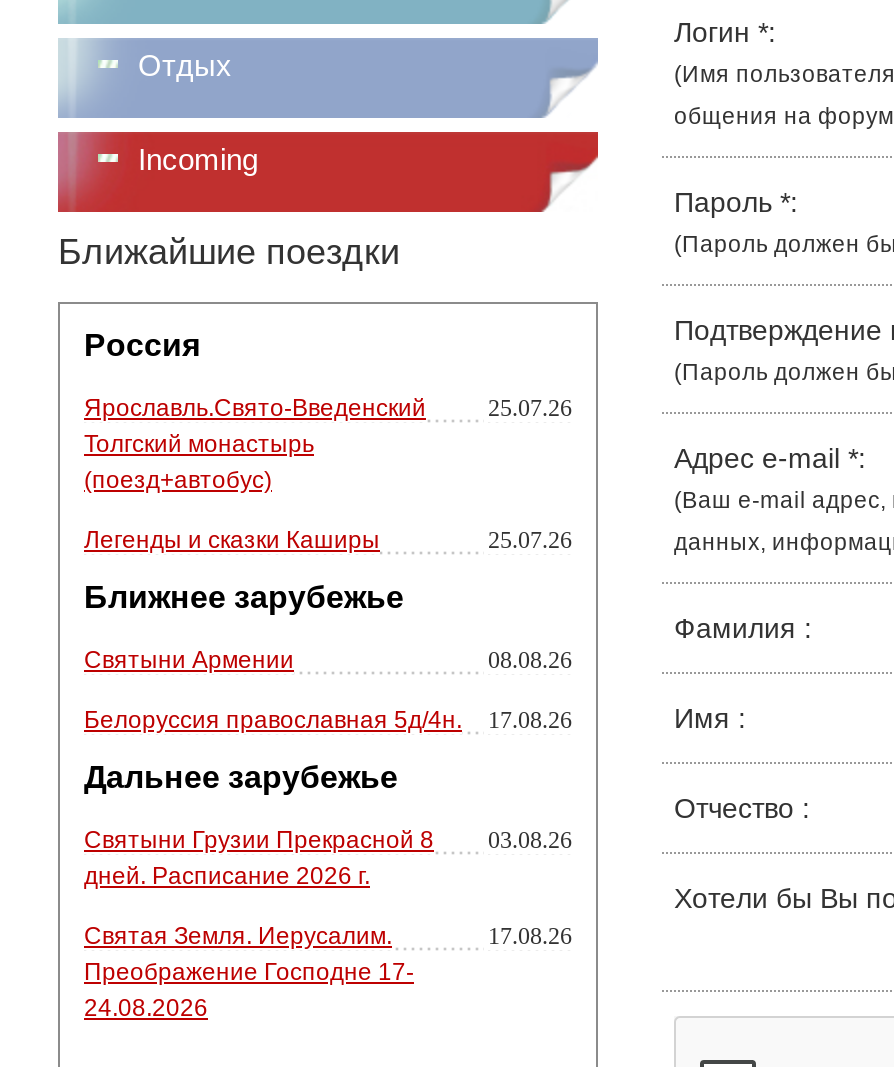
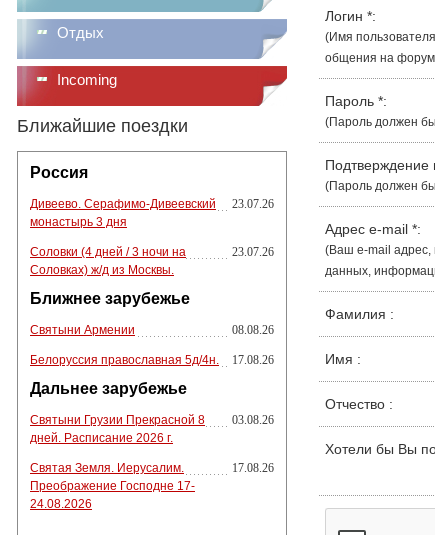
[84,394,426,494] Ярославль.Свято-Введенский | Толгский монастырь | (поезд+автобус) -> [30,197,216,229] Дивеево. Серафимо-Дивеевский | монастырь 3 дня
[488,394,572,422] 25.07.26 -> [30,197,274,277] 23.07.26 | Соловки (4 дней / 3 ночи на | Соловках) ж/д из Москвы.
[84,526,572,554] Легенды и сказки Каширы | 25.07.26 -> [232,245,274,259] 23.07.26

